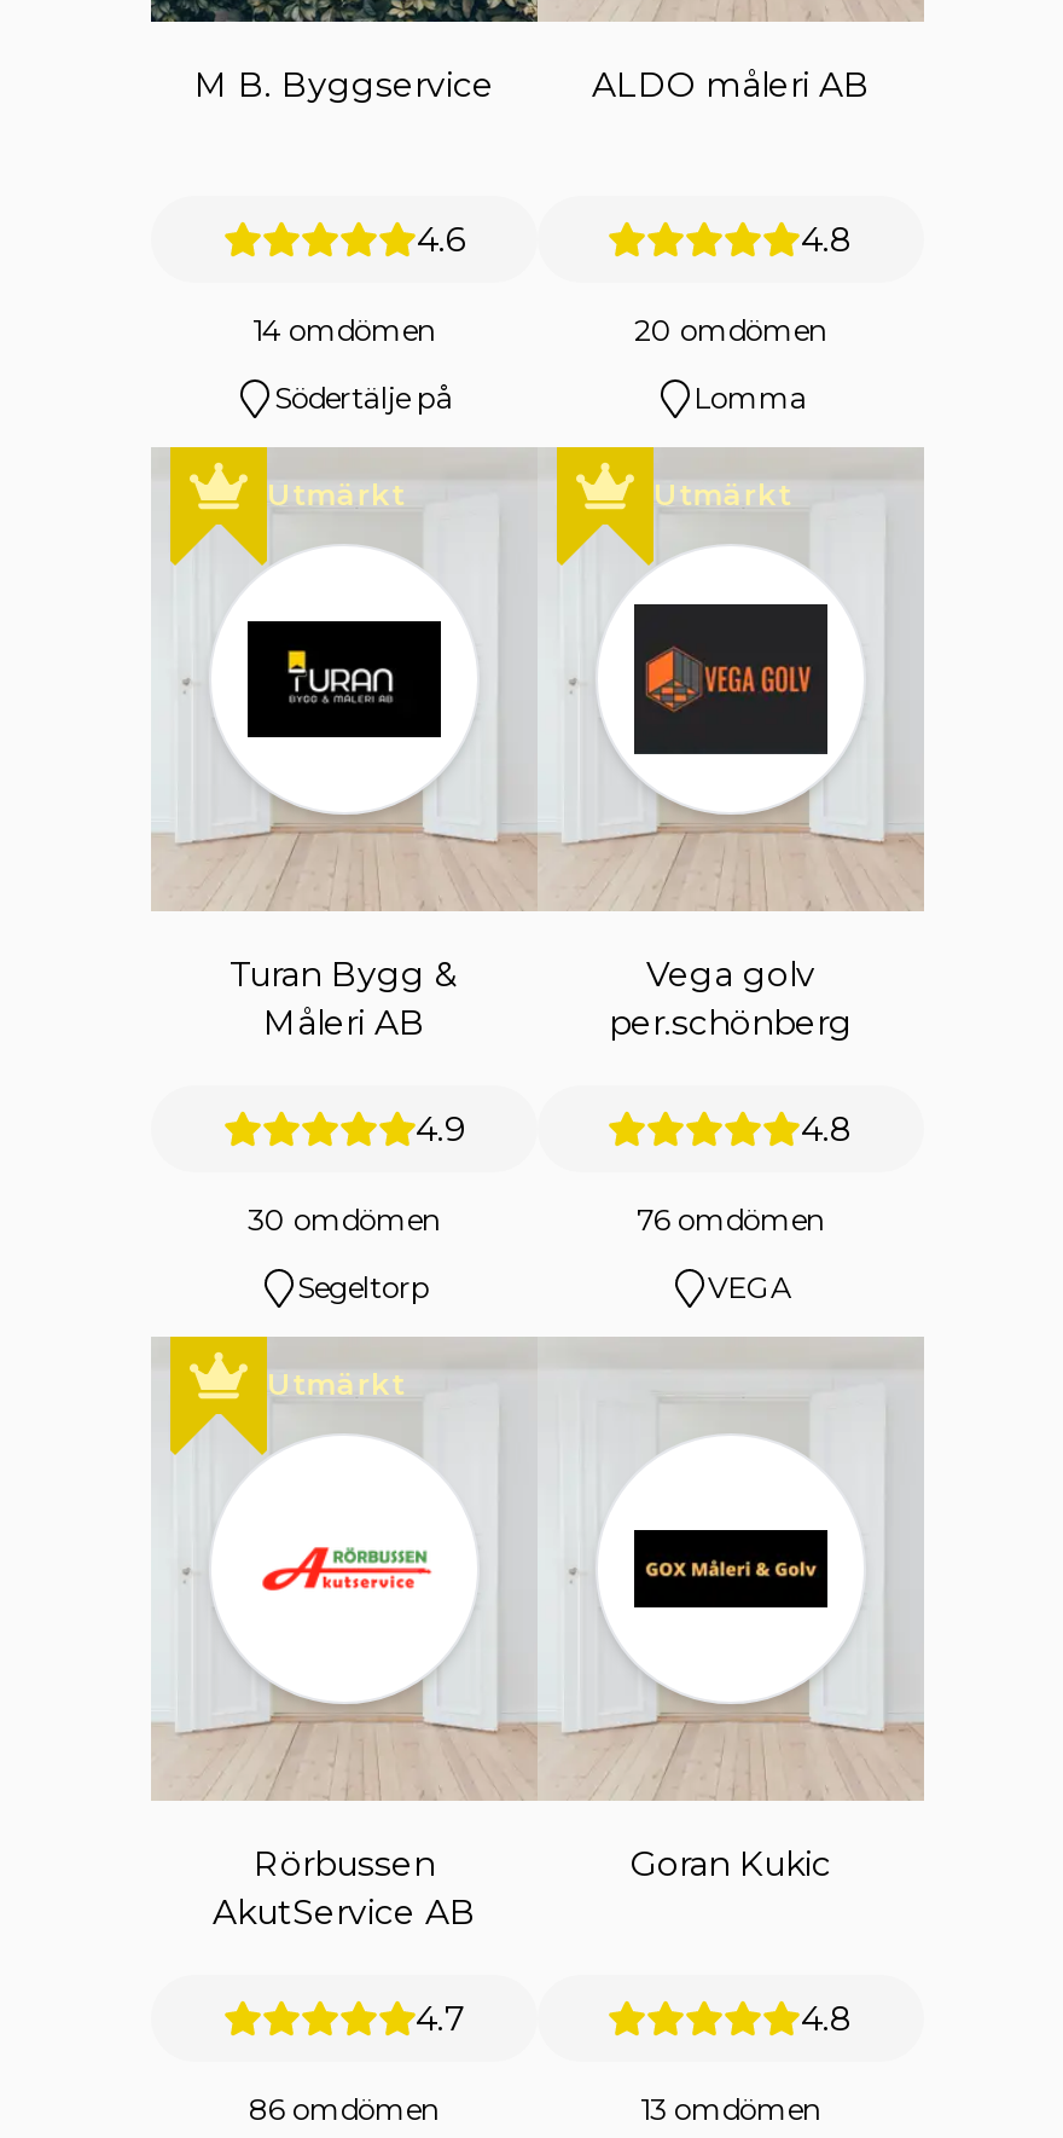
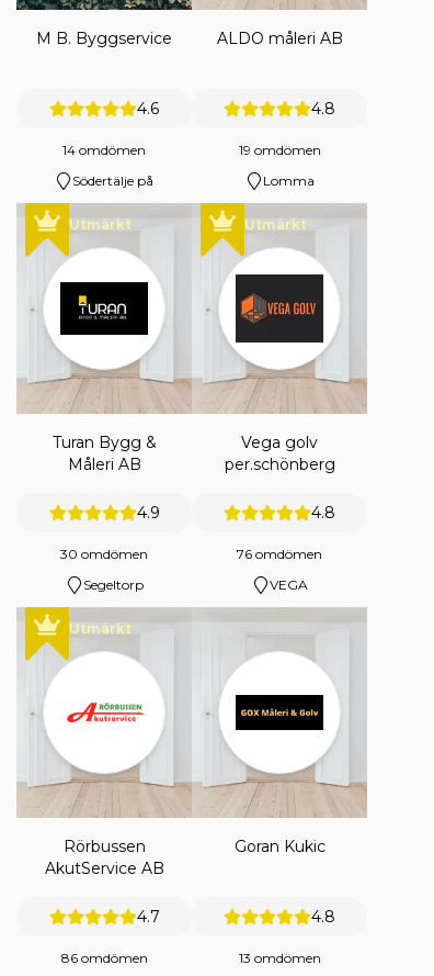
[634,312,827,348] 20 omdömen -> [238,142,321,158] 19 omdömen

